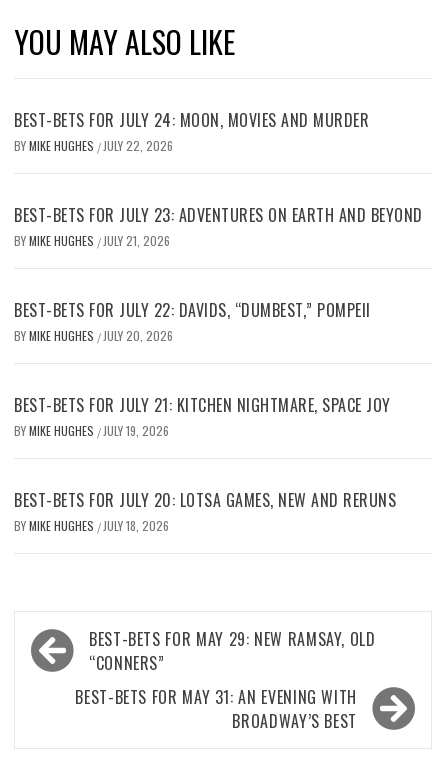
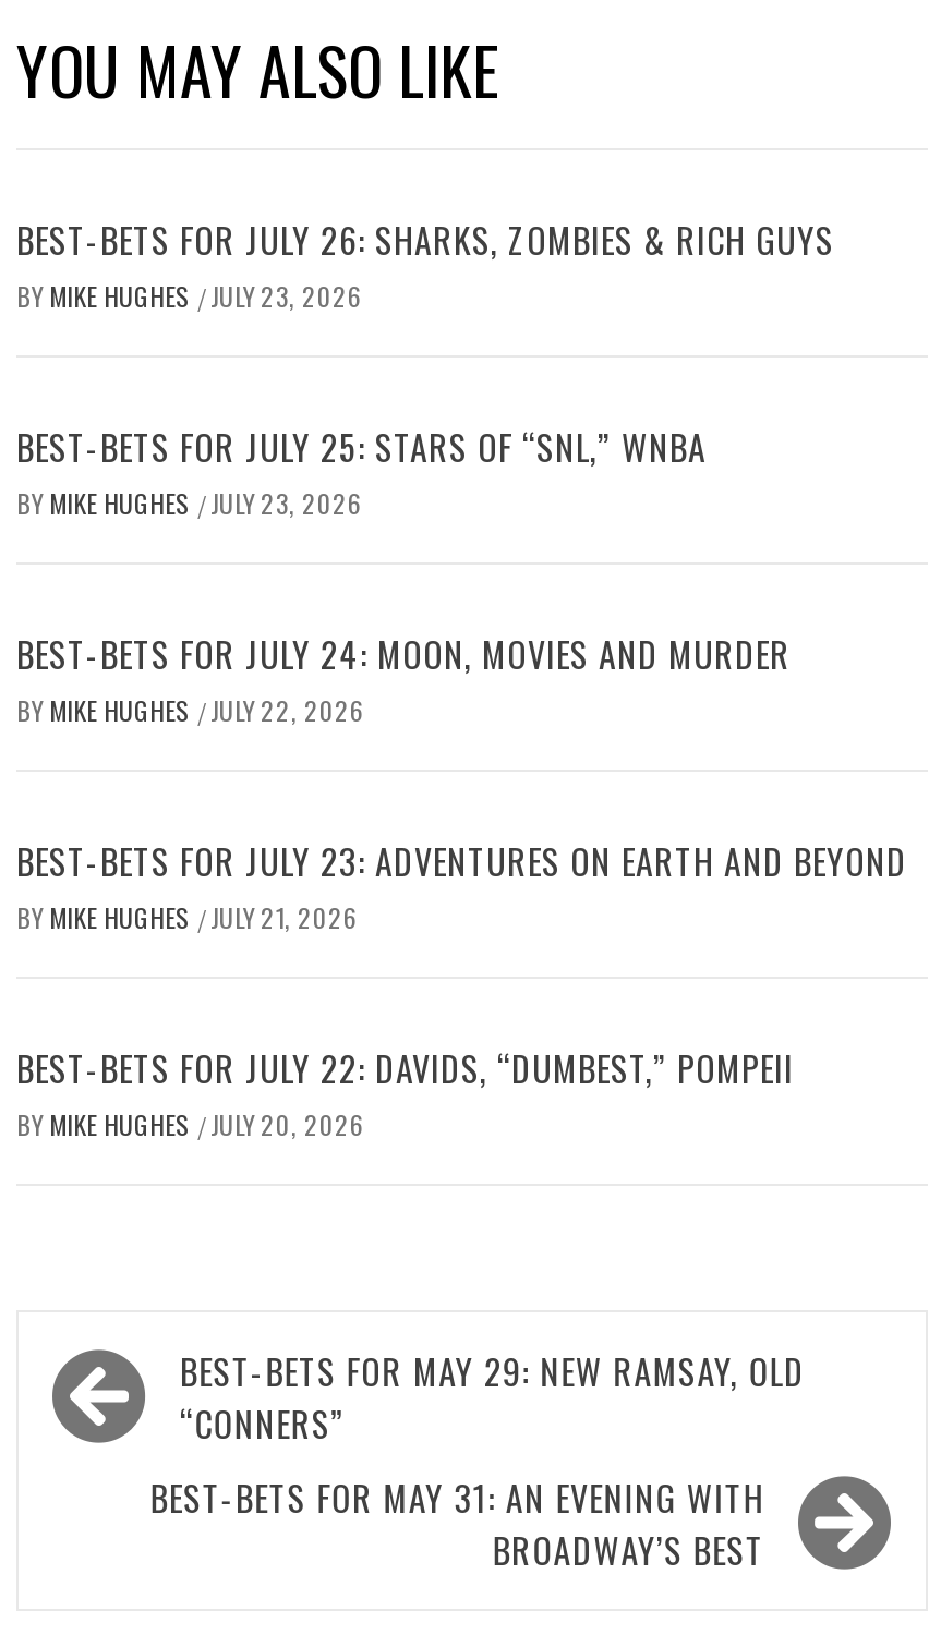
none -> [16,213,834,520] BEST-BETS FOR JULY 26: SHARKS, ZOMBIES & RICH GUYS | BY MIKE HUGHES / JULY 23, 2026 | BEST-BETS FOR JULY 25: STARS OF “SNL,” WNBA | BY MIKE HUGHES / JULY 23, 2026
moved [14,108,422,344] -> [16,627,907,1142]: BEST-BETS FOR JULY 24: MOON, MOVIES AND MURDER | BY MIKE HUGHES / JULY 22, 2026 | BEST-BETS FOR JULY 23: ADVENTURES ON EARTH AND BEYOND | BY MIKE HUGHES / JULY 21, 2026 | BEST-BETS FOR JULY 22: DAVIDS, “DUMBEST,” POMPEII | BY MIKE HUGHES / JULY 20, 2026
[14,393,396,534] BEST-BETS FOR JULY 21: KITCHEN NIGHTMARE, SPACE JOY | BY MIKE HUGHES / JULY 19, 2026 | BEST-BETS FOR JULY 20: LOTSA GAMES, NEW AND RERUNS | BY MIKE HUGHES / JULY 18, 2026 -> none

